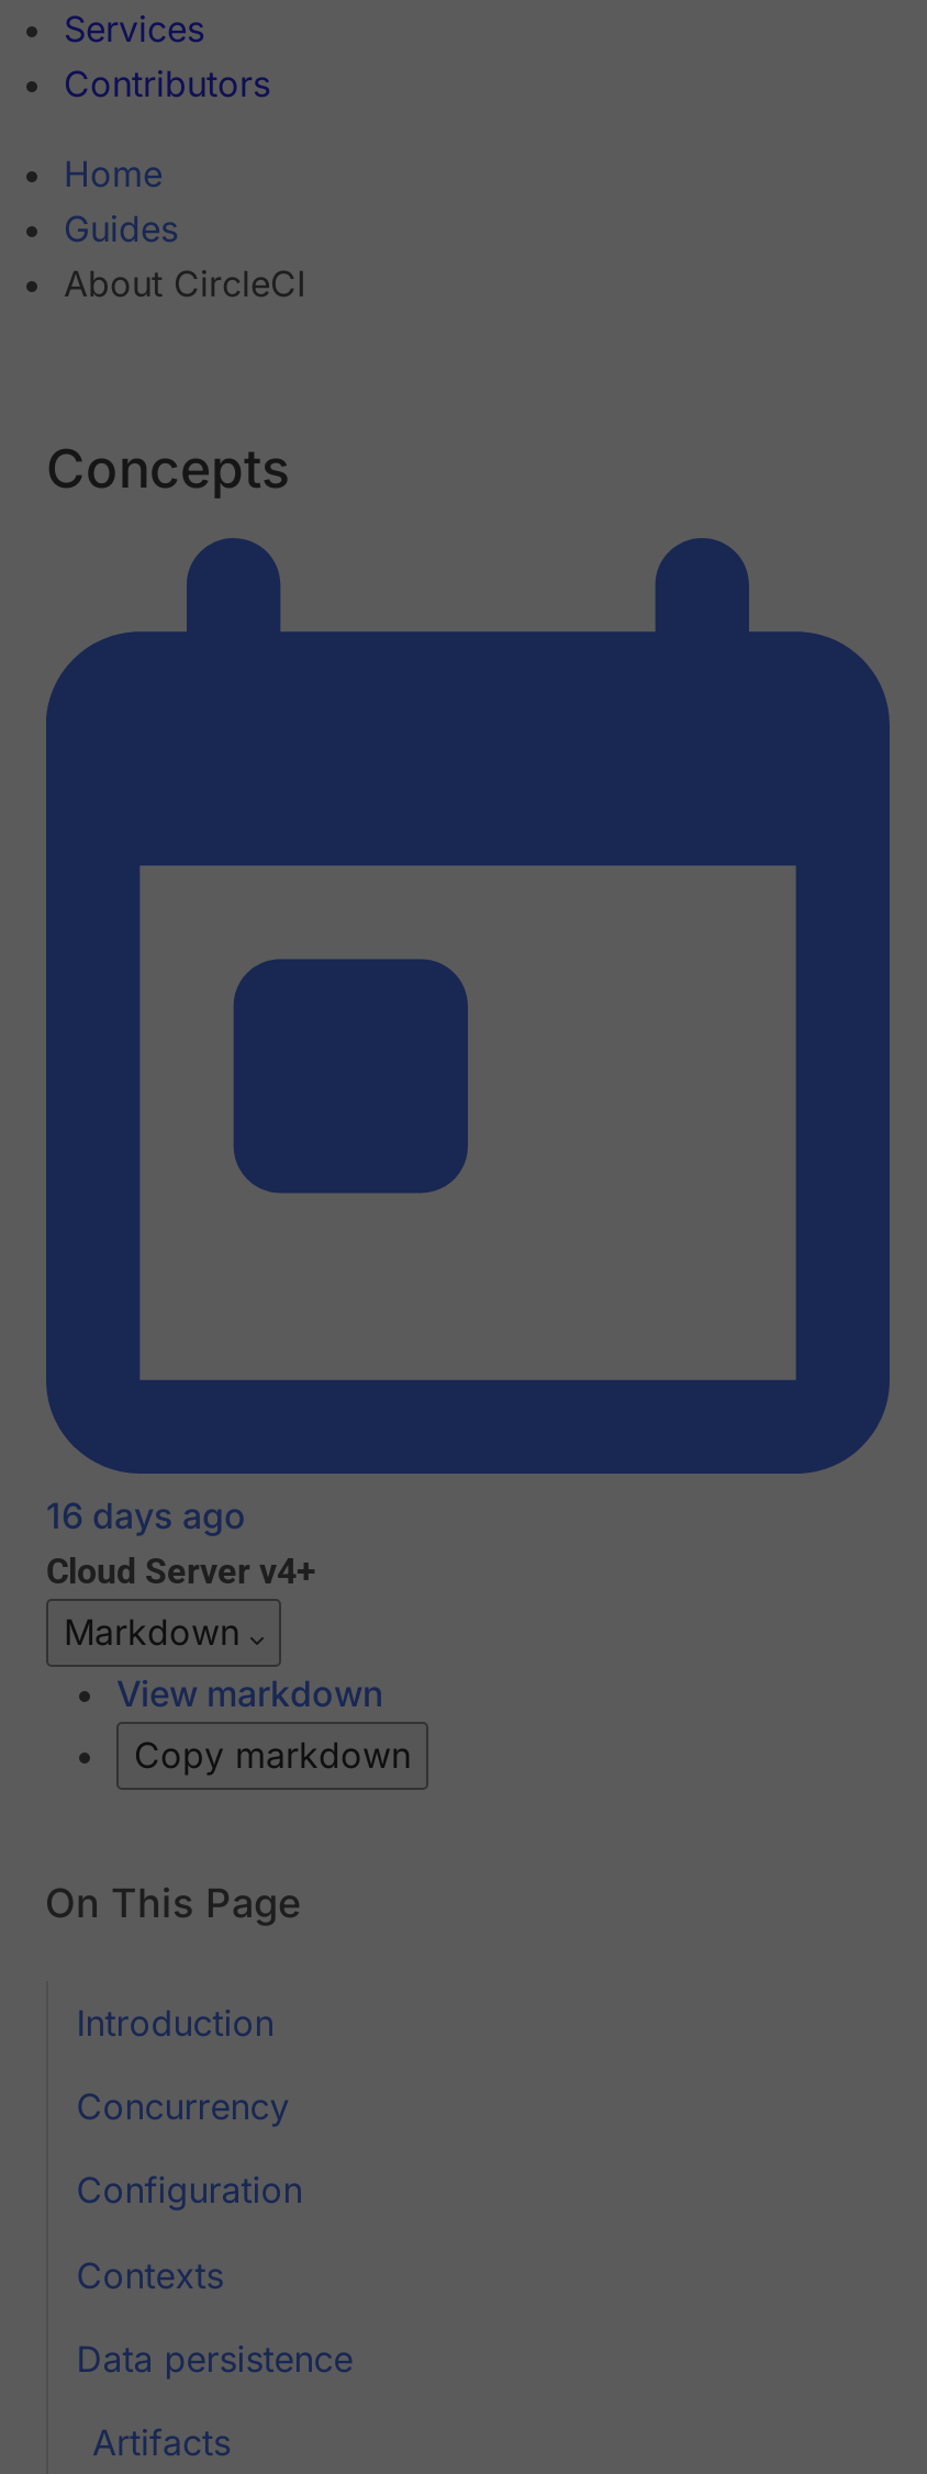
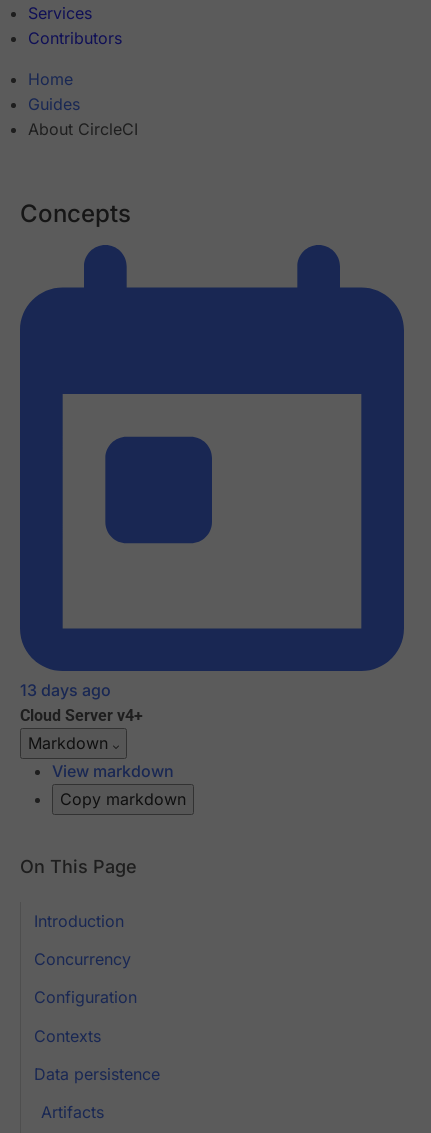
[46,1495,246,1538] 16 days ago -> [20,680,111,700] 13 days ago

